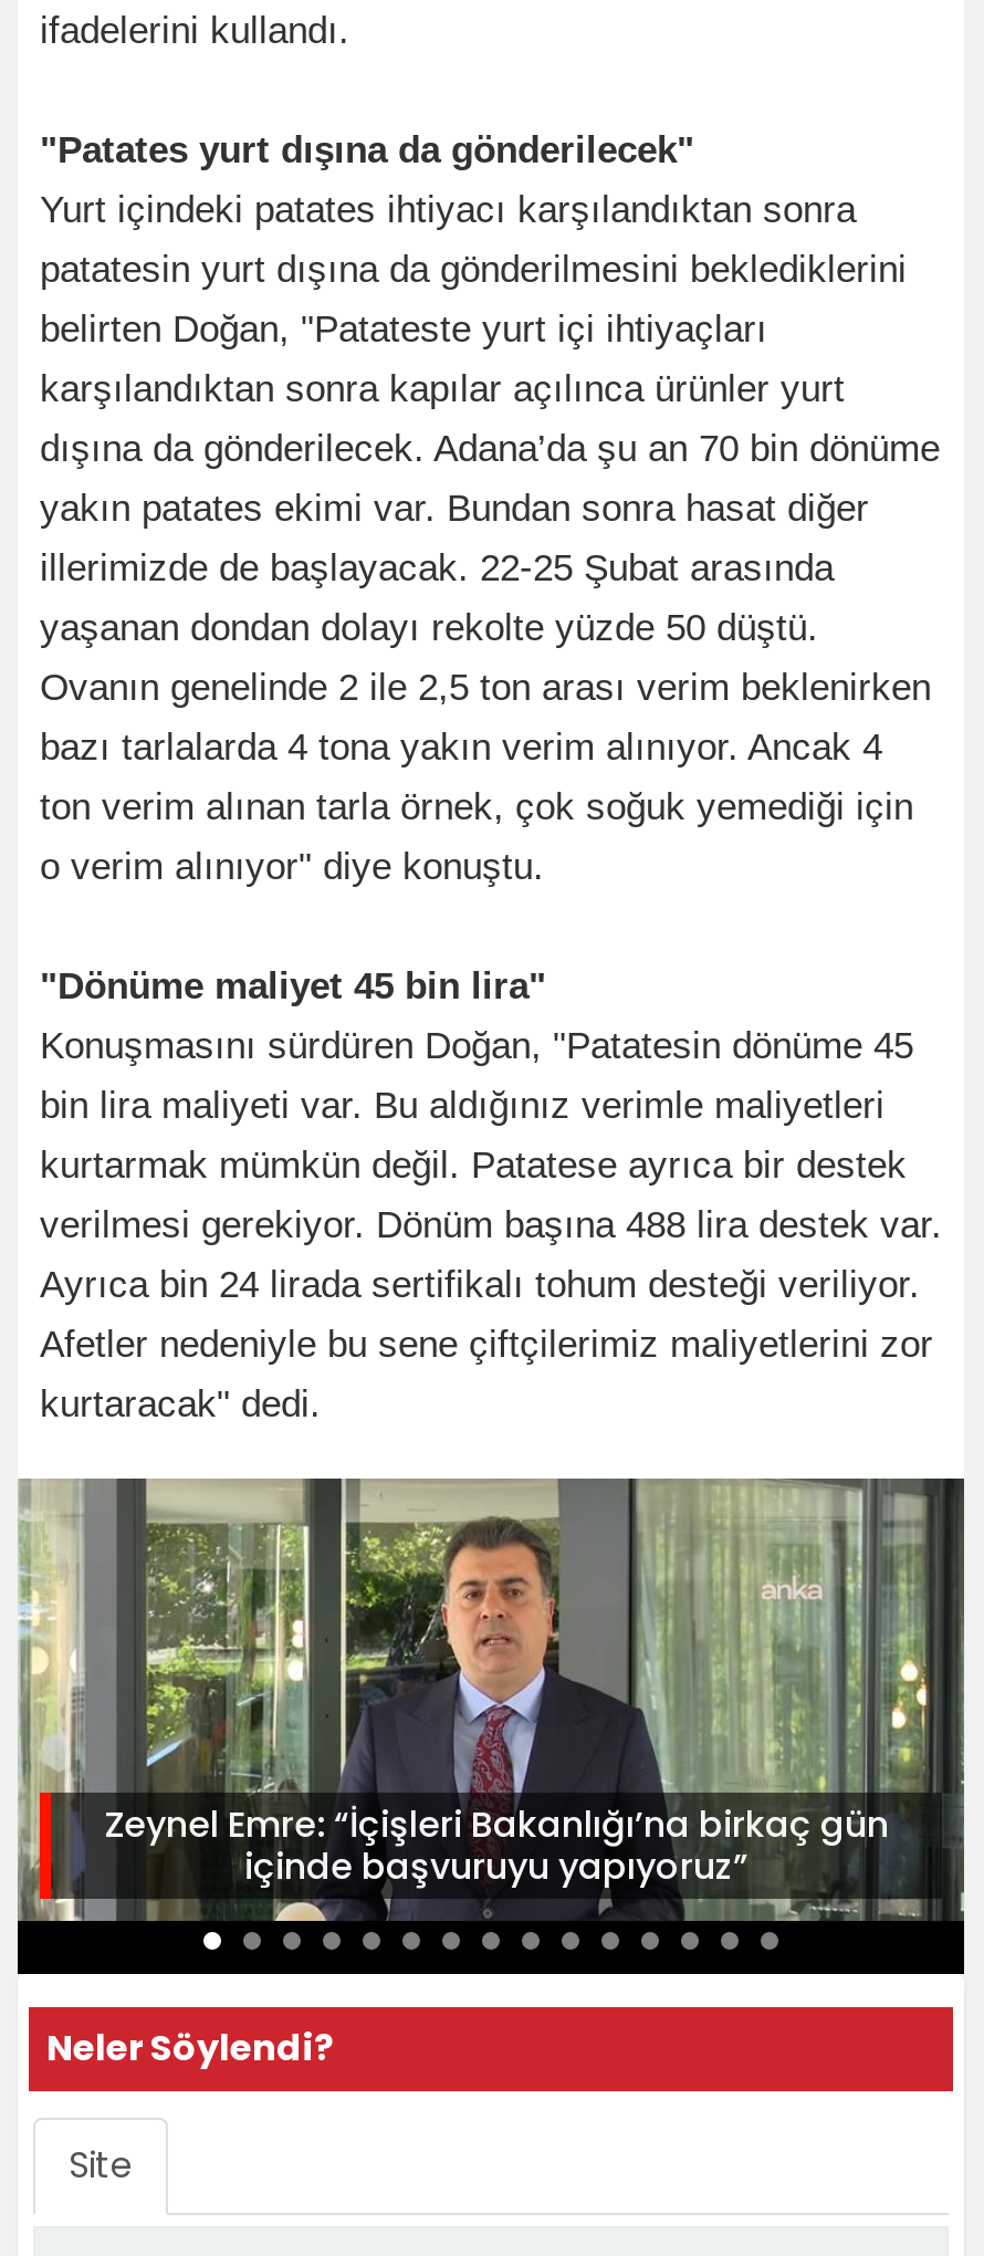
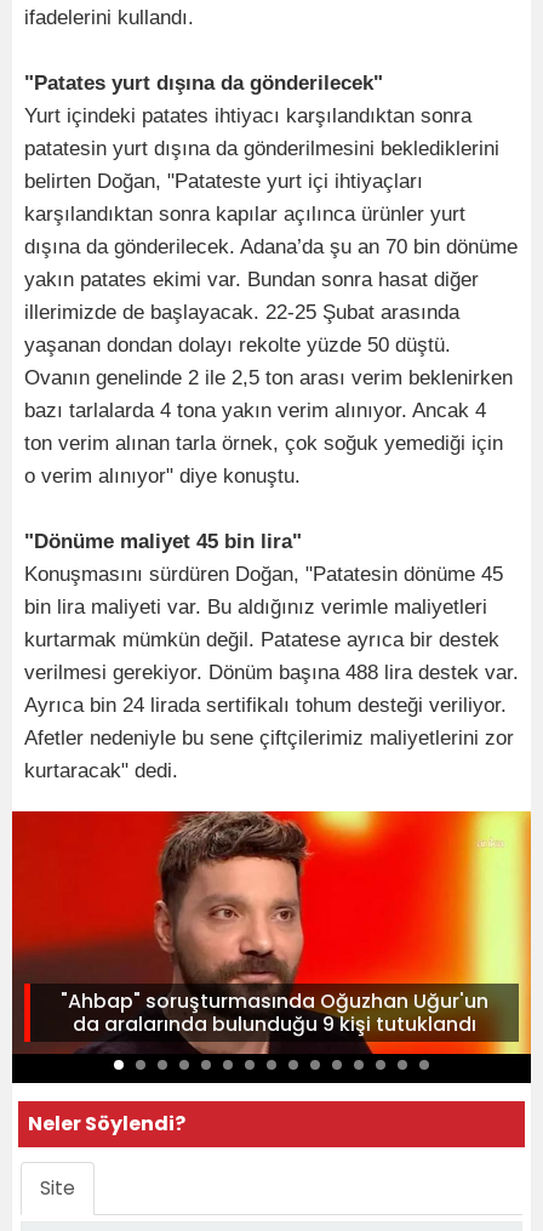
[18,1476,966,1923] [image] | Zeynel Emre: “İçişleri Bakanlığı’na birkaç gün | içinde başvuruyu yapıyoruz” -> [11,810,532,1055] [image] | "Ahbap" soruşturmasında Oğuzhan Uğur'un | da aralarında bulunduğu 9 kişi tutuklandı

